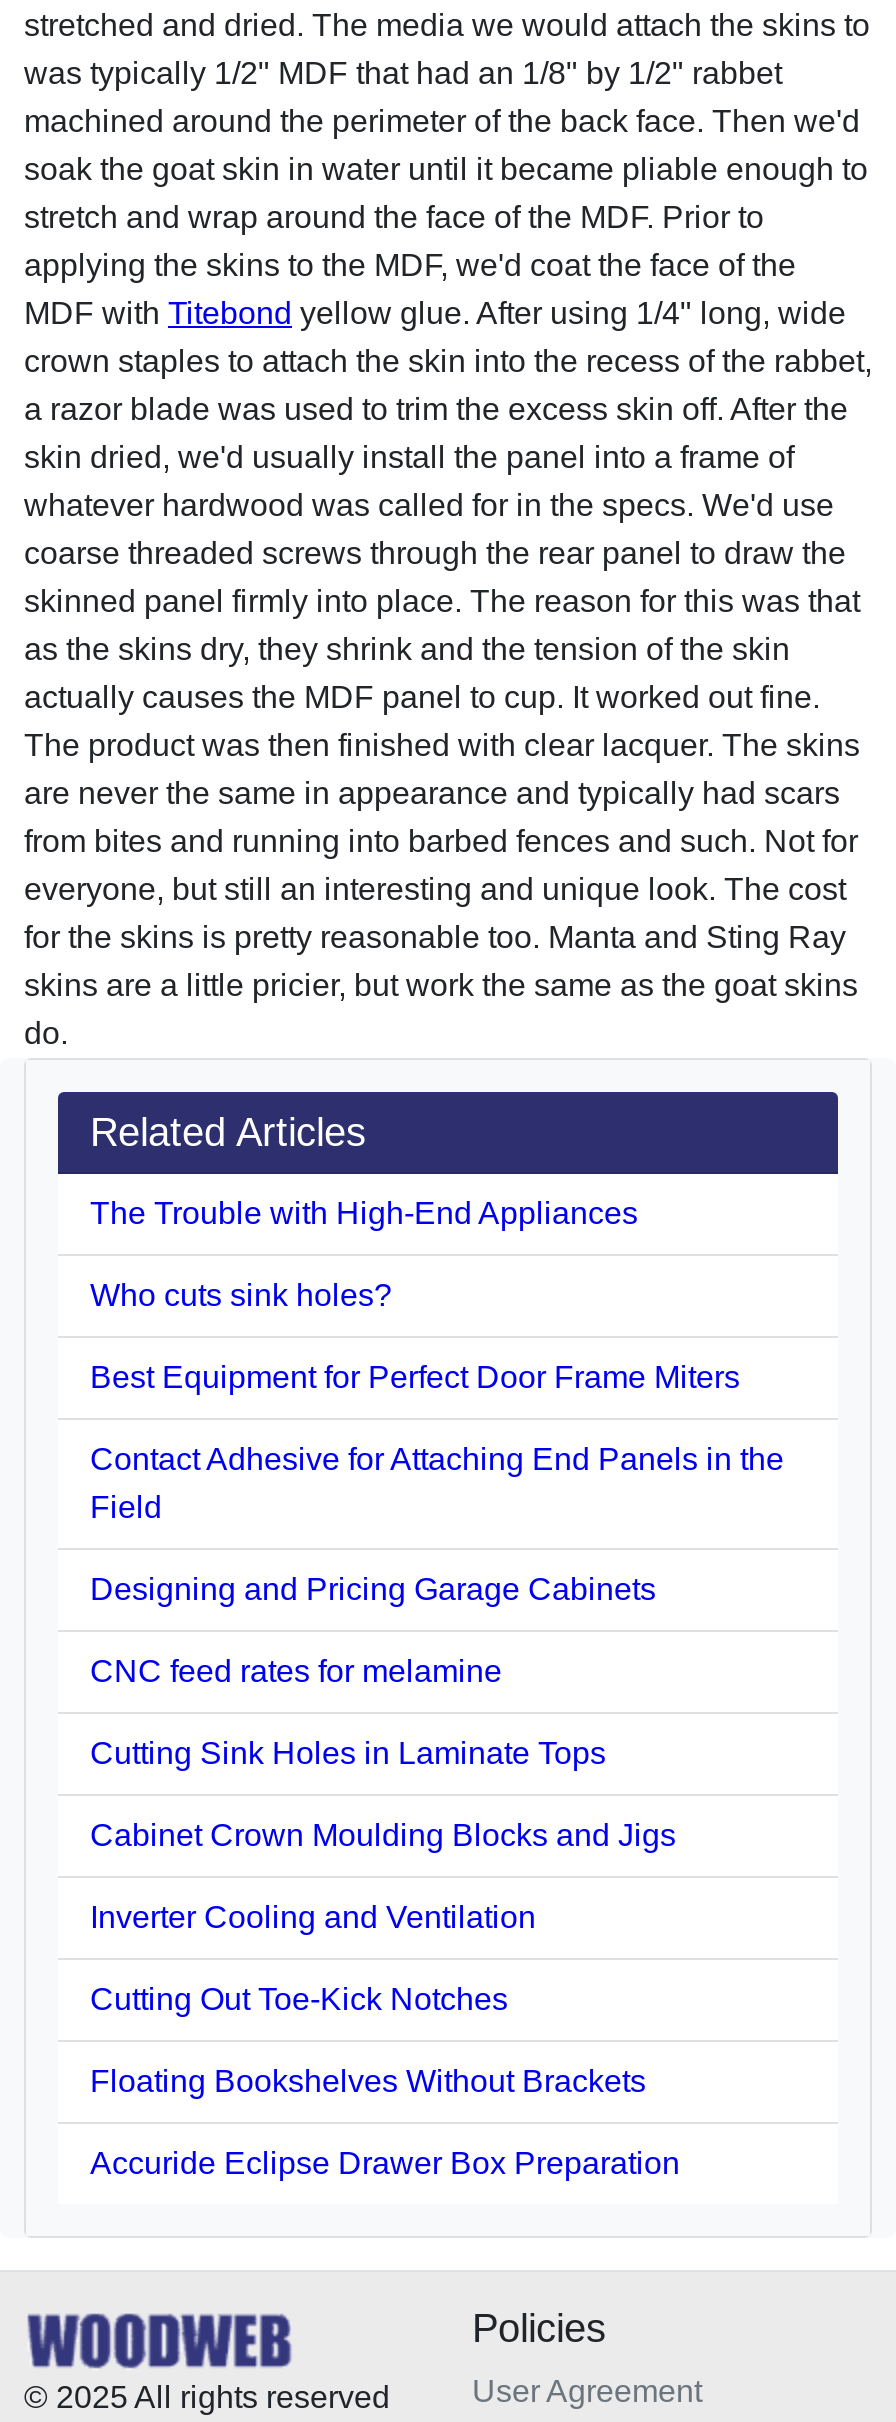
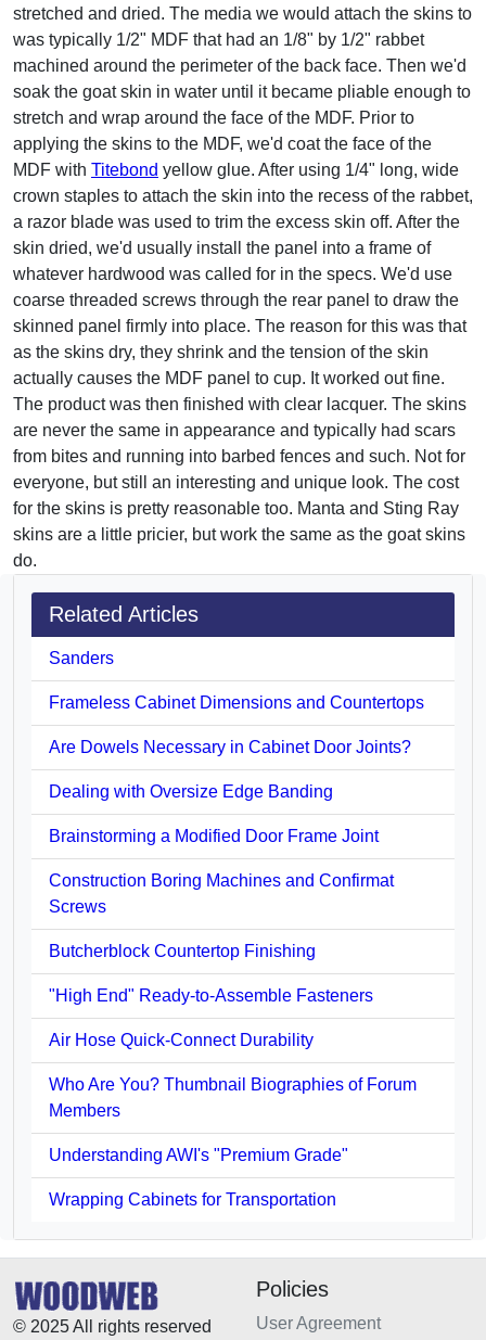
[90,1196,638,1230] The Trouble with High-End Appliances -> [49,649,114,667] Sanders
[90,1278,392,1312] Who cuts sink holes? -> [49,693,424,712] Frameless Cabinet Dimensions and Countertops
[90,1360,740,1394] Best Equipment for Perfect Door Frame Miters -> [49,738,411,756] Are Dowels Necessary in Cabinet Door Joints?
[90,1442,784,1524] Contact Adhesive for Attaching End Panels in the | Field -> [49,782,333,801] Dealing with Oversize Edge Banding
[90,1572,656,1606] Designing and Pricing Garage Cabinets -> [49,827,379,845] Brainstorming a Modified Door Frame Joint
[90,1654,502,1688] CNC feed rates for melamine -> [49,871,394,916] Construction Boring Machines and Confirmat | Screws
[90,1736,606,1770] Cutting Sink Holes in Laminate Tops -> [49,942,316,960] Butcherblock Countertop Finishing
[90,1818,676,1852] Cabinet Crown Moulding Blocks and Jigs -> [49,986,373,1005] "High End" Ready-to-Assemble Fasteners
[90,1900,536,1934] Inverter Cooling and Ventilation -> [49,1031,314,1049] Air Hose Quick-Connect Durability
[90,1982,508,2016] Cutting Out Toe-Kick Notches -> [49,1075,417,1120] Who Are You? Thumbnail Biographies of Forum | Members
[90,2064,646,2098] Floating Bookshelves Without Brackets -> [49,1146,348,1164] Understanding AWI's "Premium Grade"
[90,2146,680,2180] Accuride Eclipse Drawer Box Preparation -> [49,1190,336,1208] Wrapping Cabinets for Transportation

